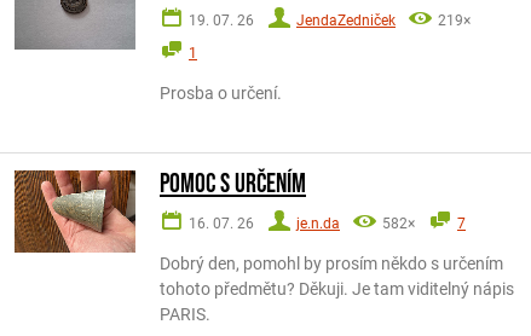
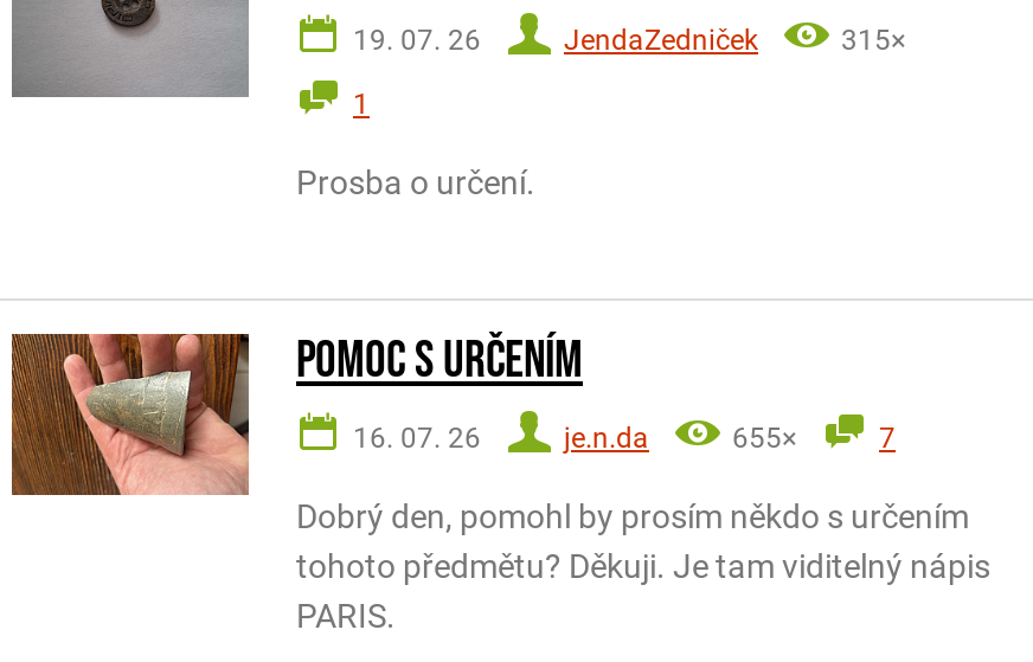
[438,12,471,29] 219× -> [841,24,905,57] 315×
[382,215,415,232] 582× -> [732,422,796,455] 655×

